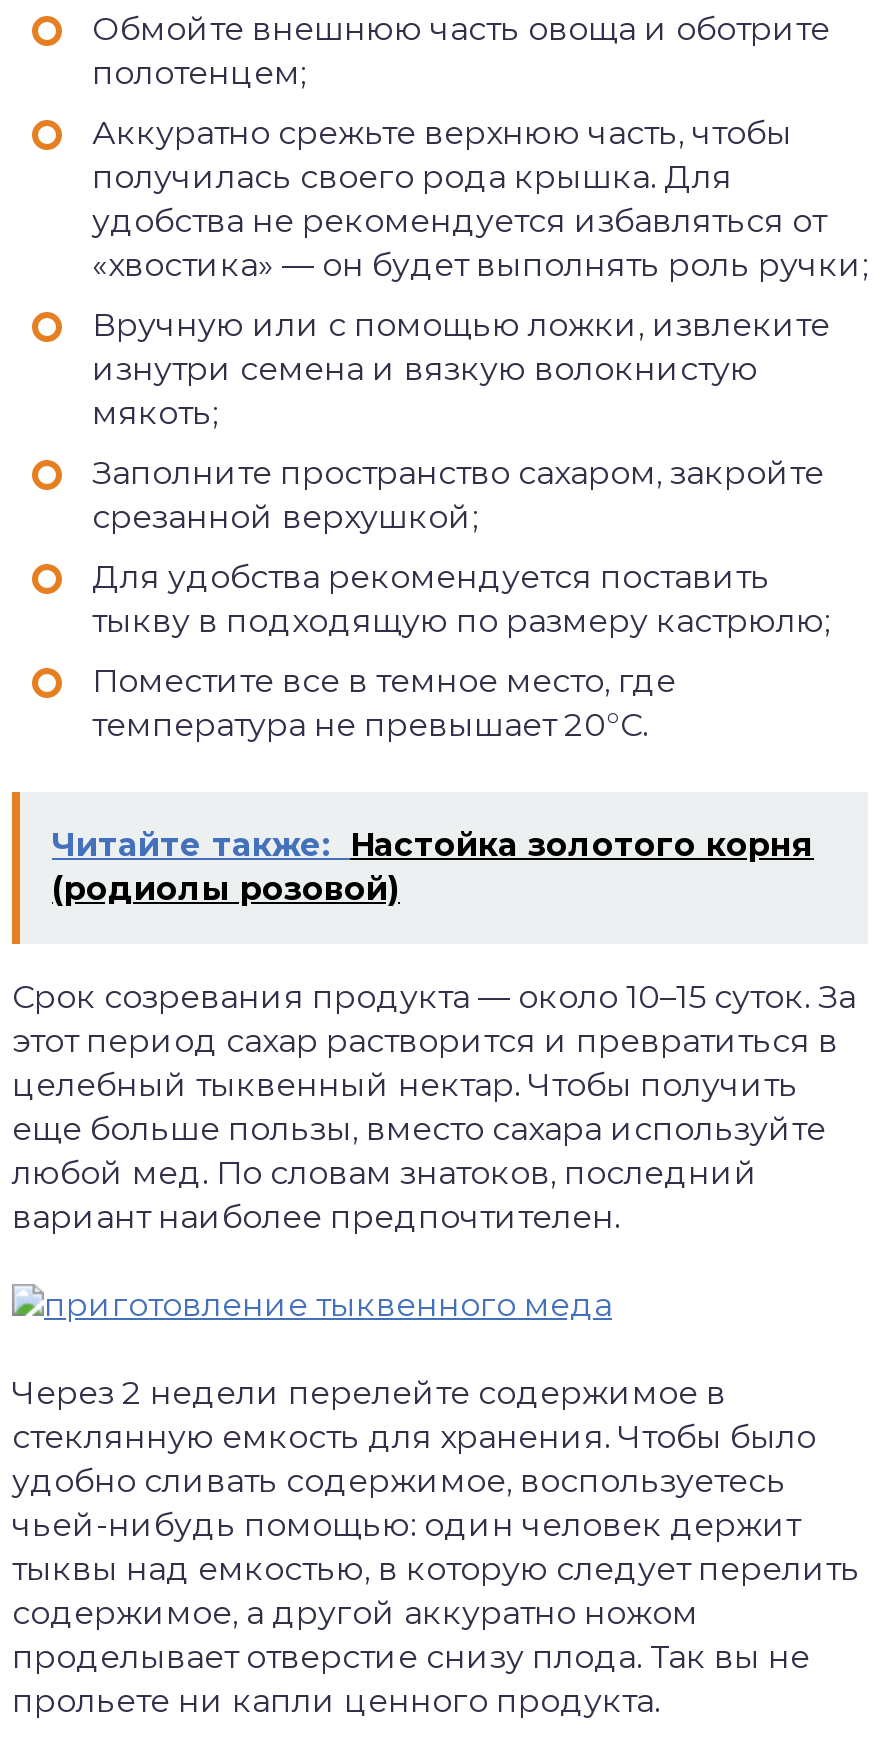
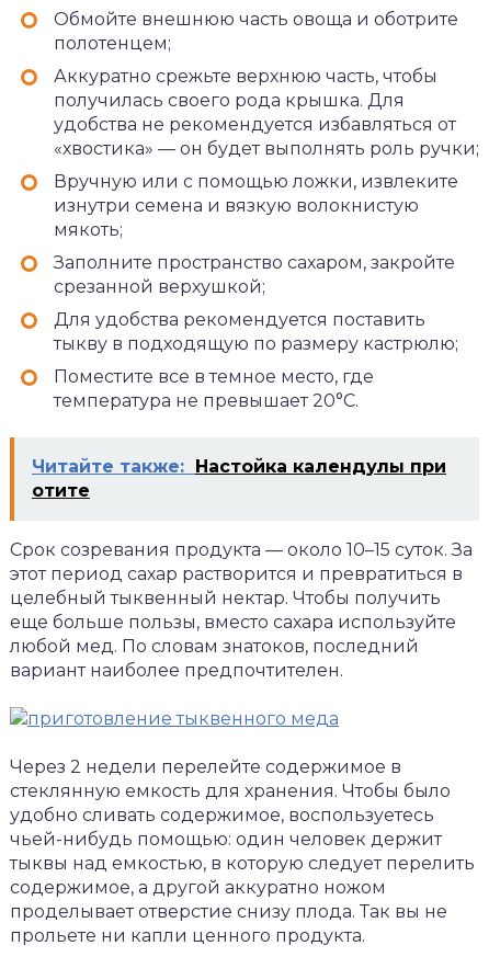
[52,826,814,908] Читайте также: Настойка золотого корня | (родиолы розовой) -> [32,456,446,501] Читайте также: Настойка календулы при | отите

